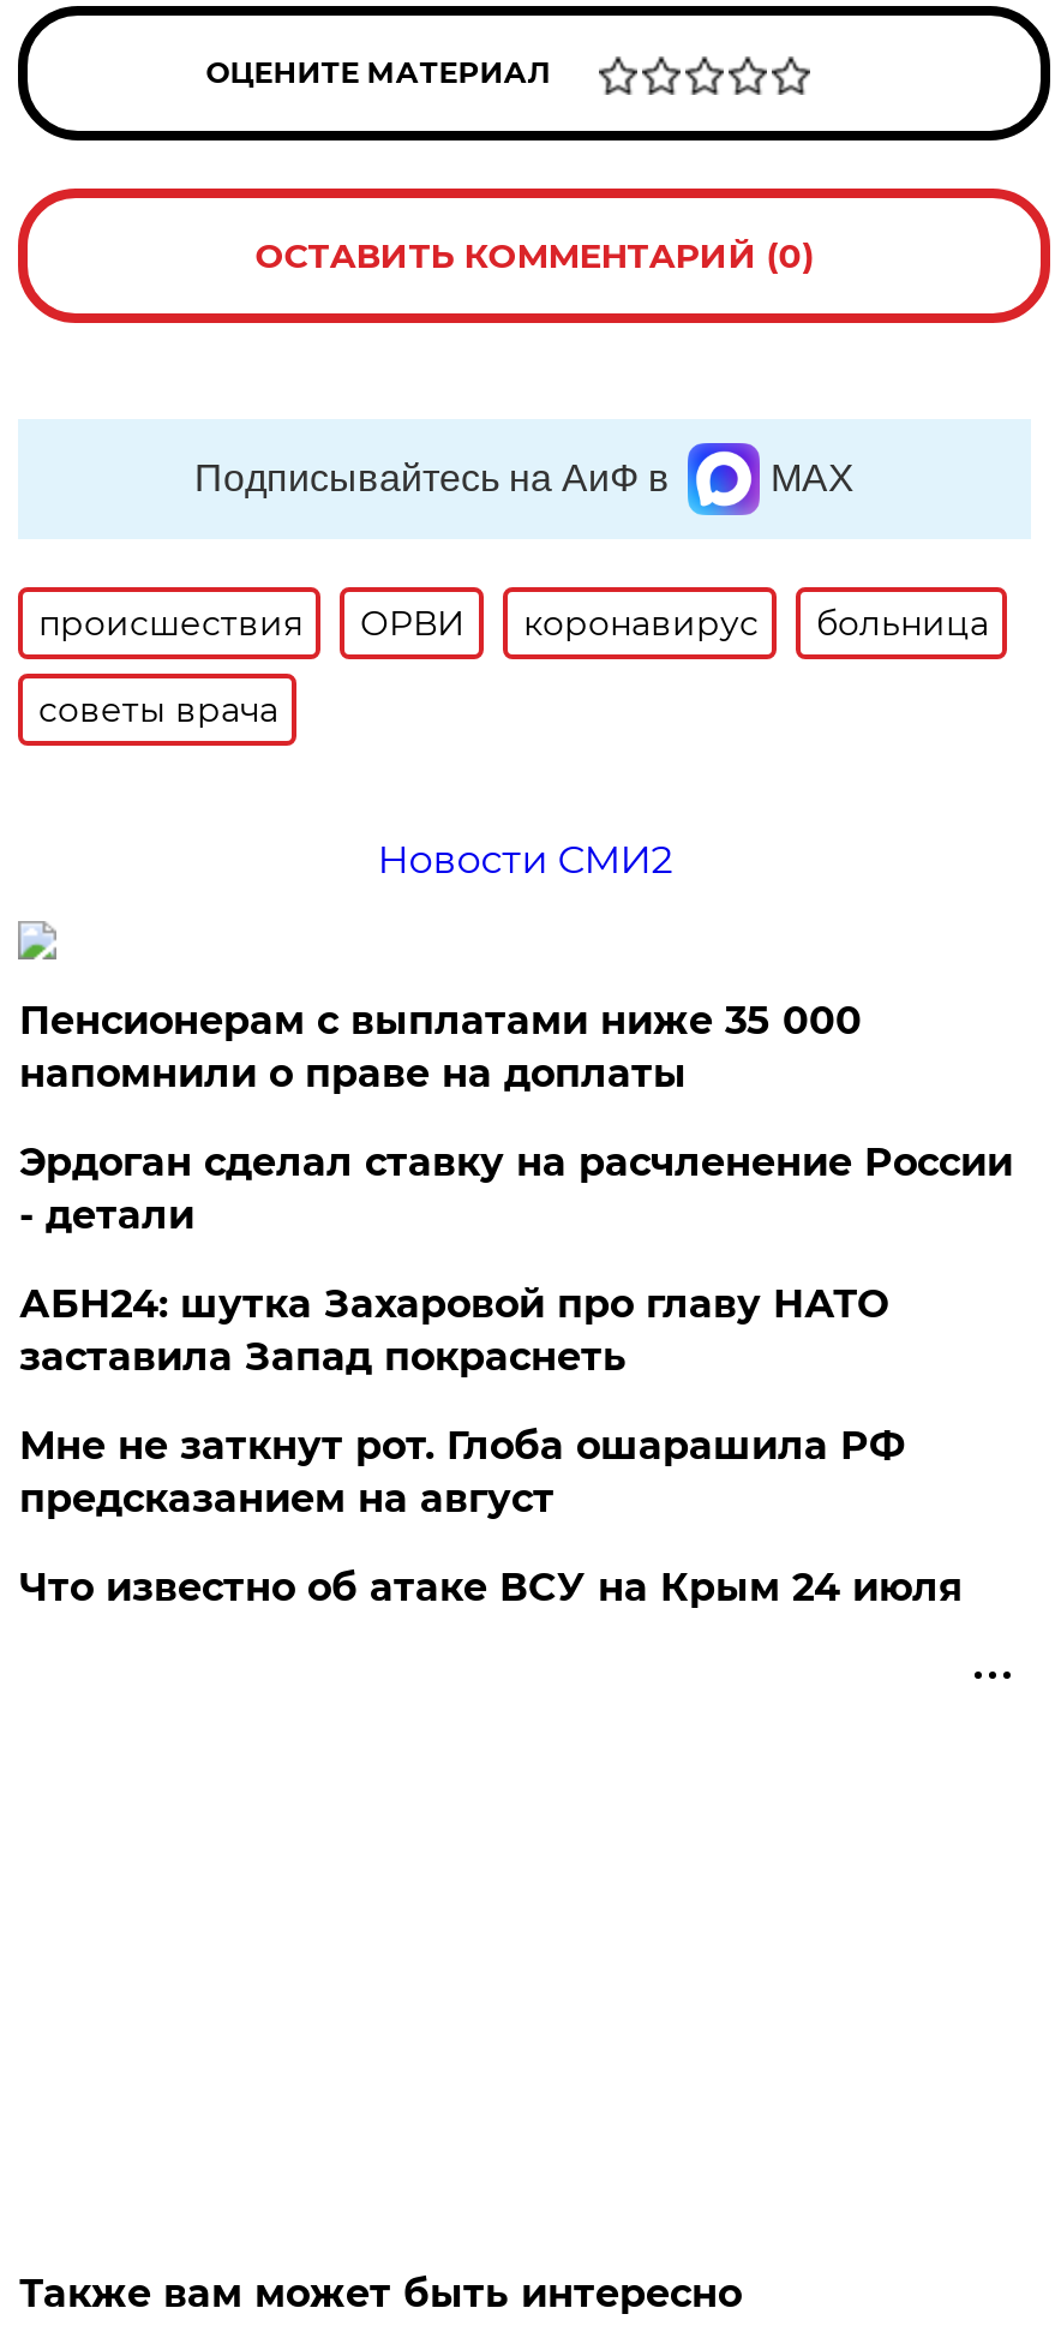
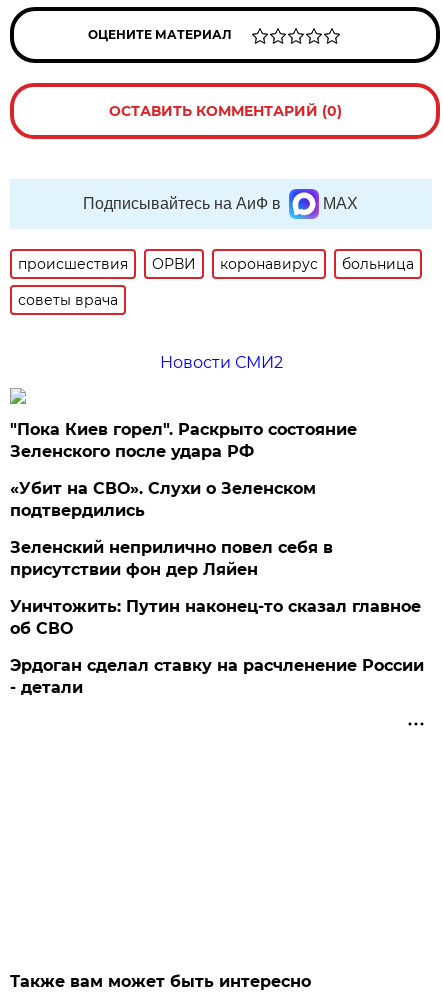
[19,998,862,1096] Пенсионерам с выплатами ниже 35 000 | напомнили о праве на доплаты -> [10,420,421,638] "Пока Киев горел". Раскрыто состояние | Зеленского после удара РФ | «Убит на СВО». Слухи о Зеленском | подтвердились | Зеленский неприлично повел cебя в | присутствии фон дер Ляйен | Уничтожить: Путин наконец-то сказал главное | об СВО
moved [19,1139,1013,1238] -> [10,656,424,697]: Эрдоган сделал ставку на расчленение России | - детали
[19,1281,962,1610] АБН24: шутка Захаровой про главу НАТО | заставила Запад покраснеть | Мне не заткнут рот. Глоба ошарашила РФ | предсказанием на август | Что известно об атаке ВСУ на Крым 24 июля -> none

